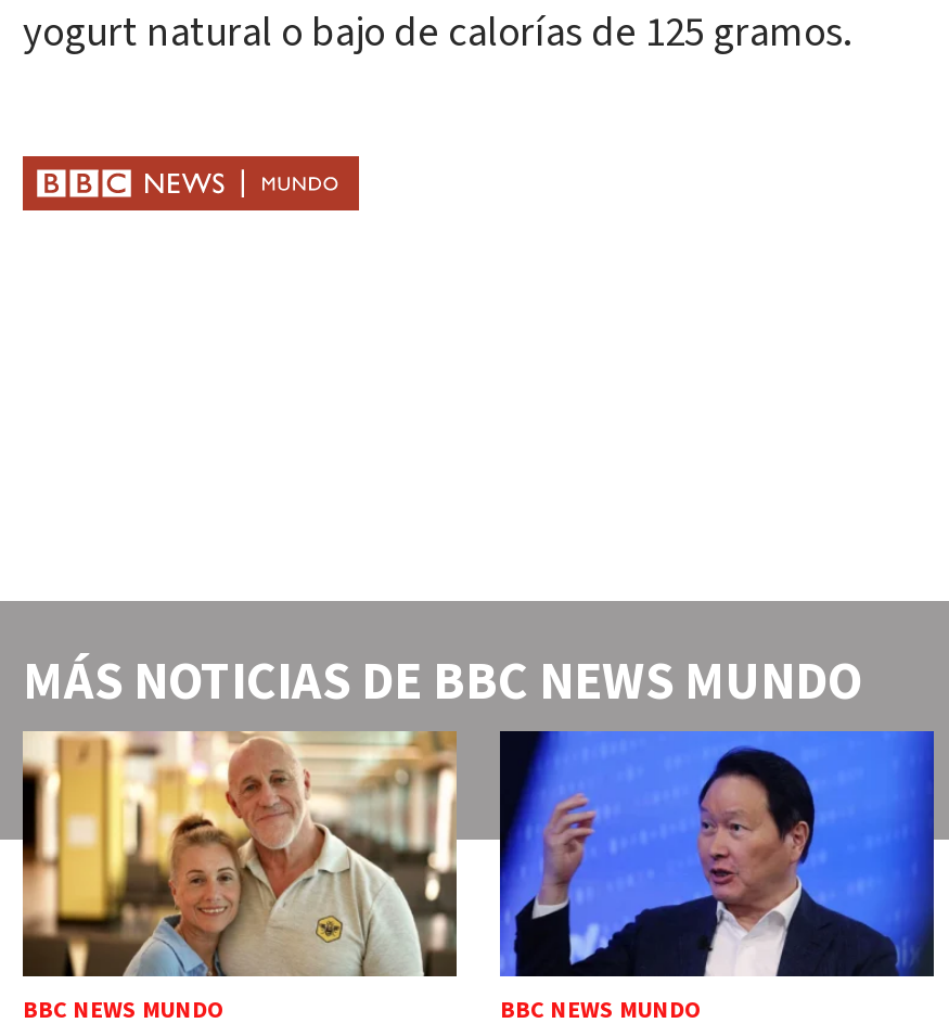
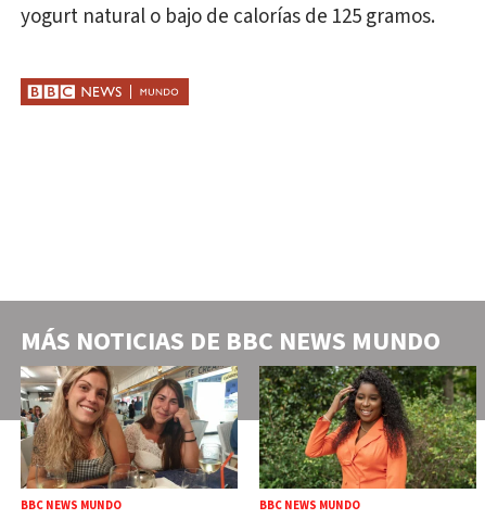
[21,729,459,979] [image] -> [20,365,239,490] [image]
[498,729,936,979] [image] -> [258,365,477,490] [image]

